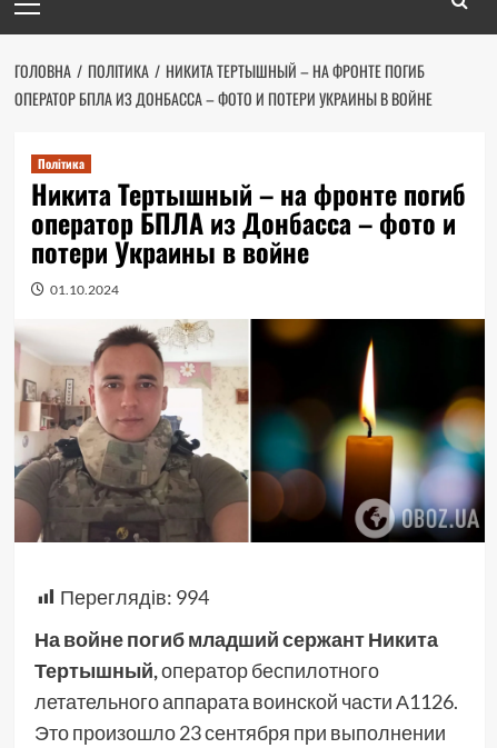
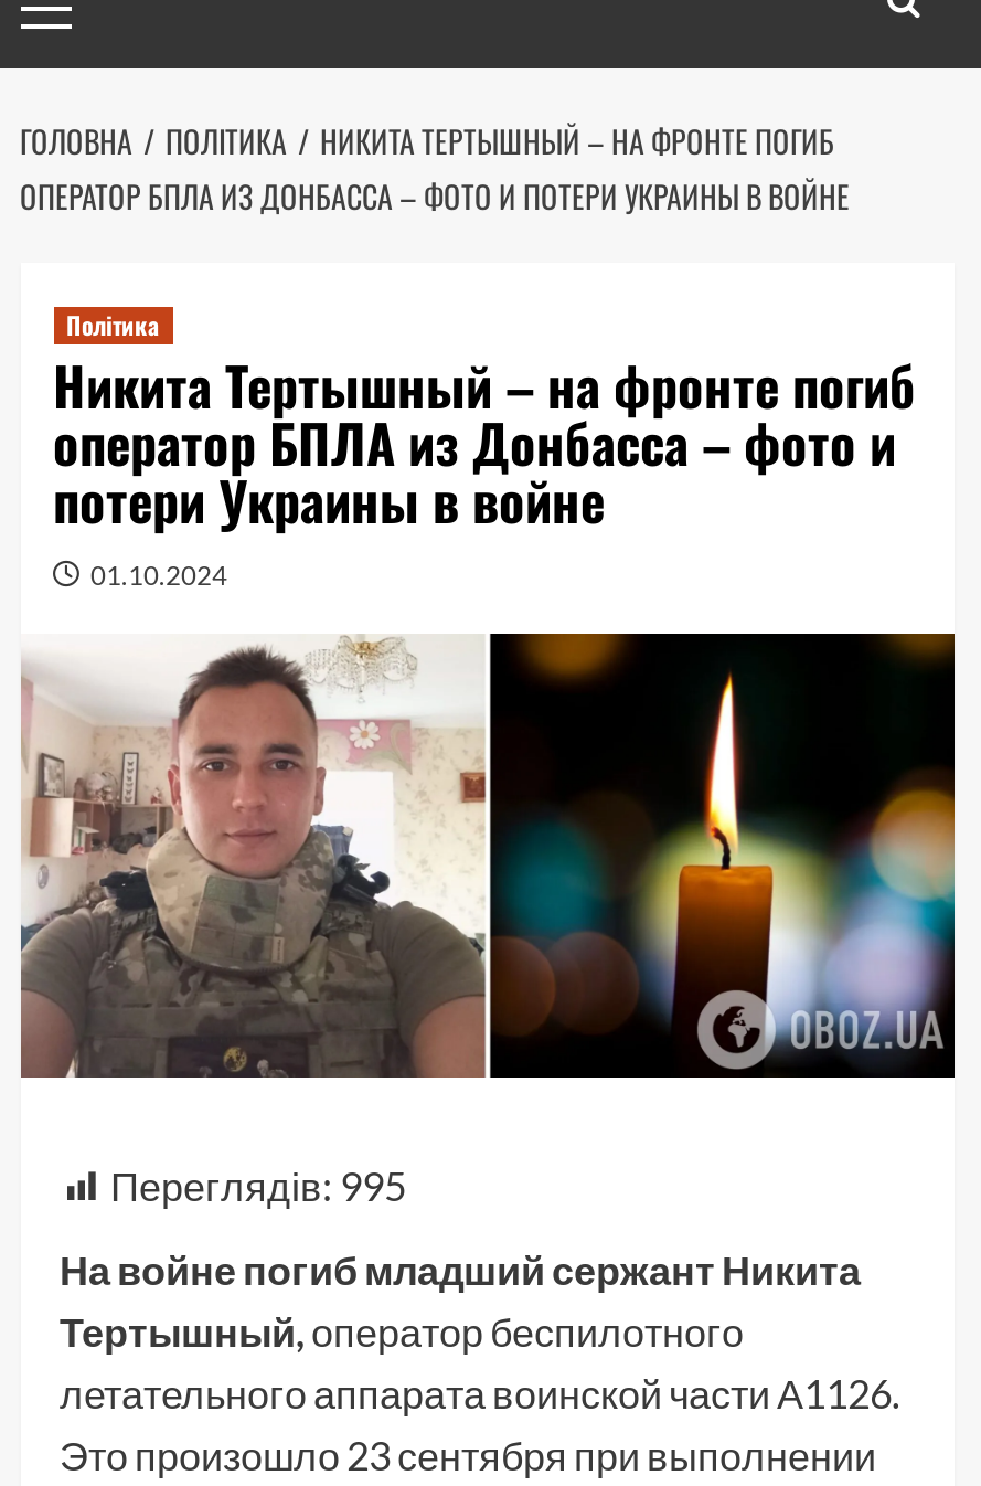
[59,585,208,609] Переглядів: 994 -> [110,1161,406,1210] Переглядів: 995

